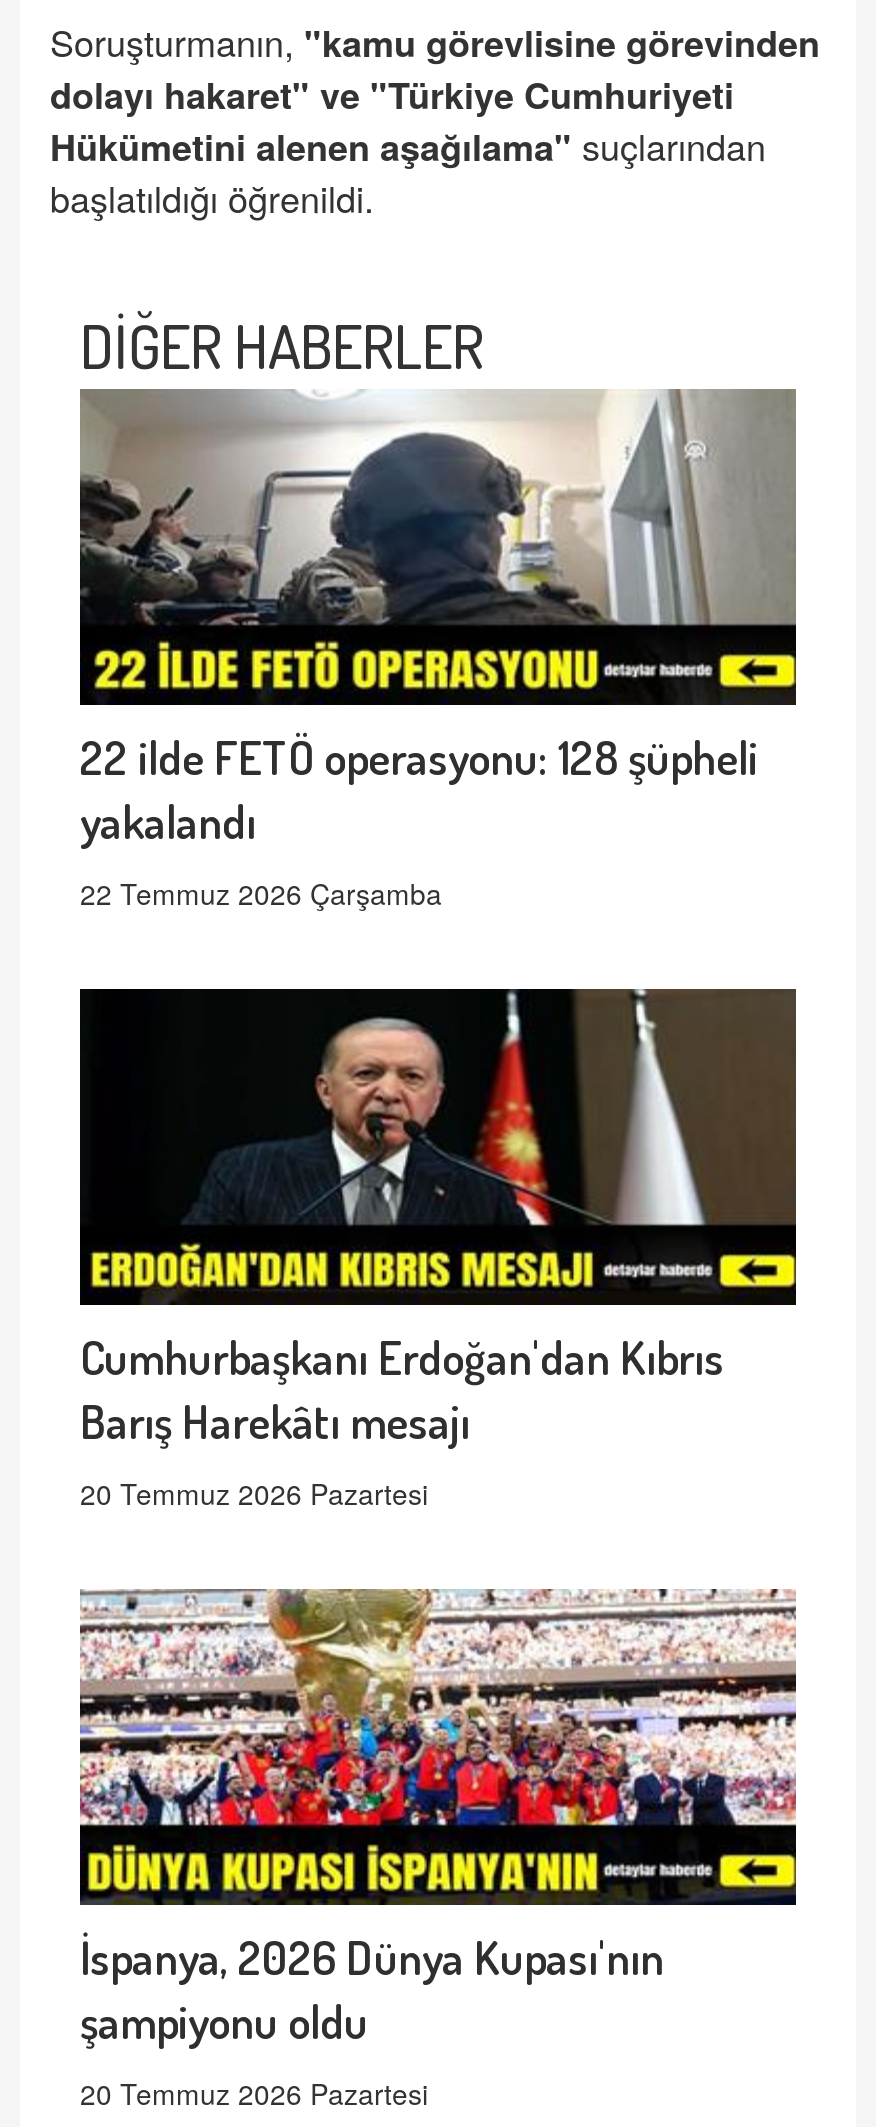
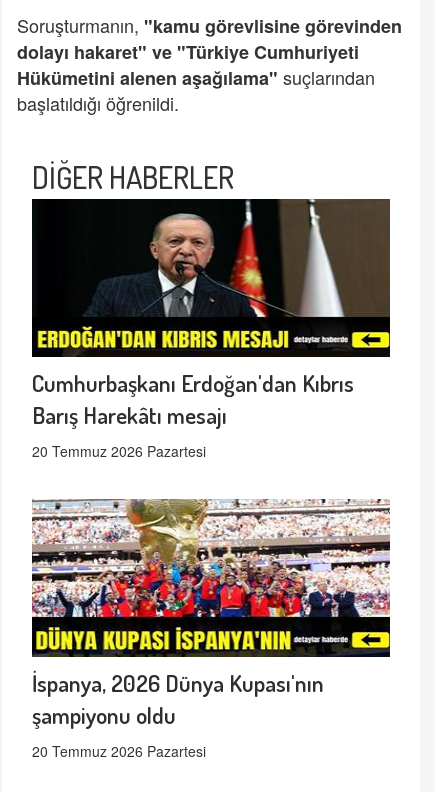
[80,389,796,914] [image] | 22 ilde FETÖ operasyonu: 128 şüpheli | yakalandı | 22 Temmuz 2026 Çarşamba -> none

